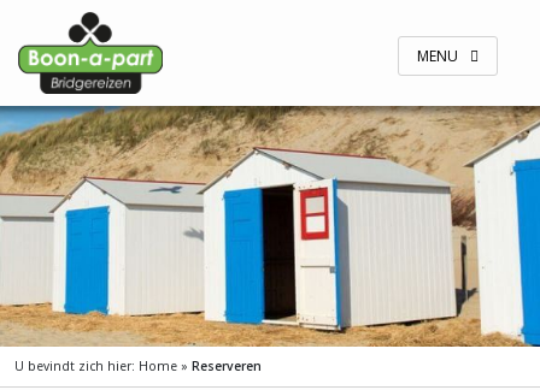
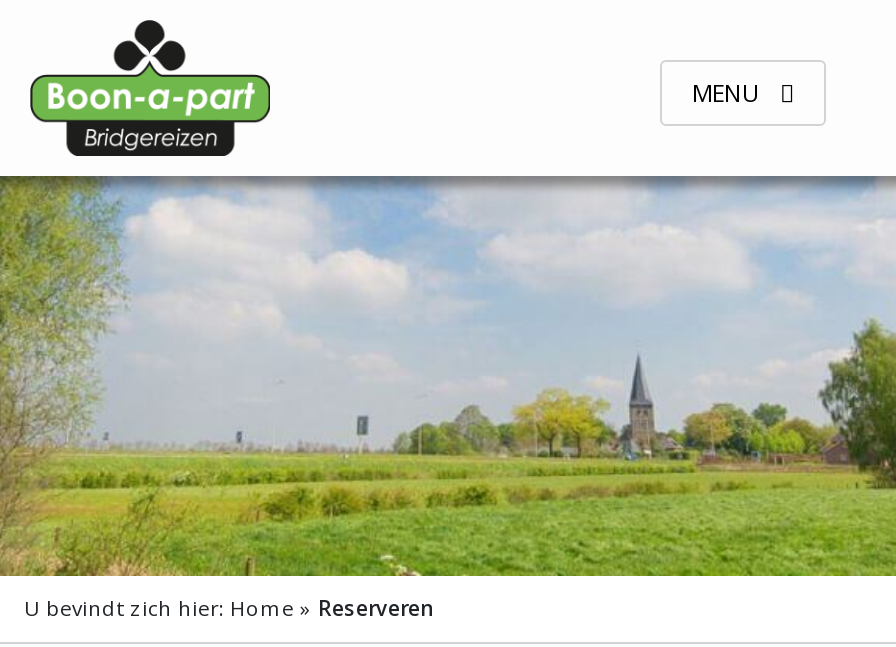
[4,106,536,348] [image] -> [6,174,890,578] [image]

